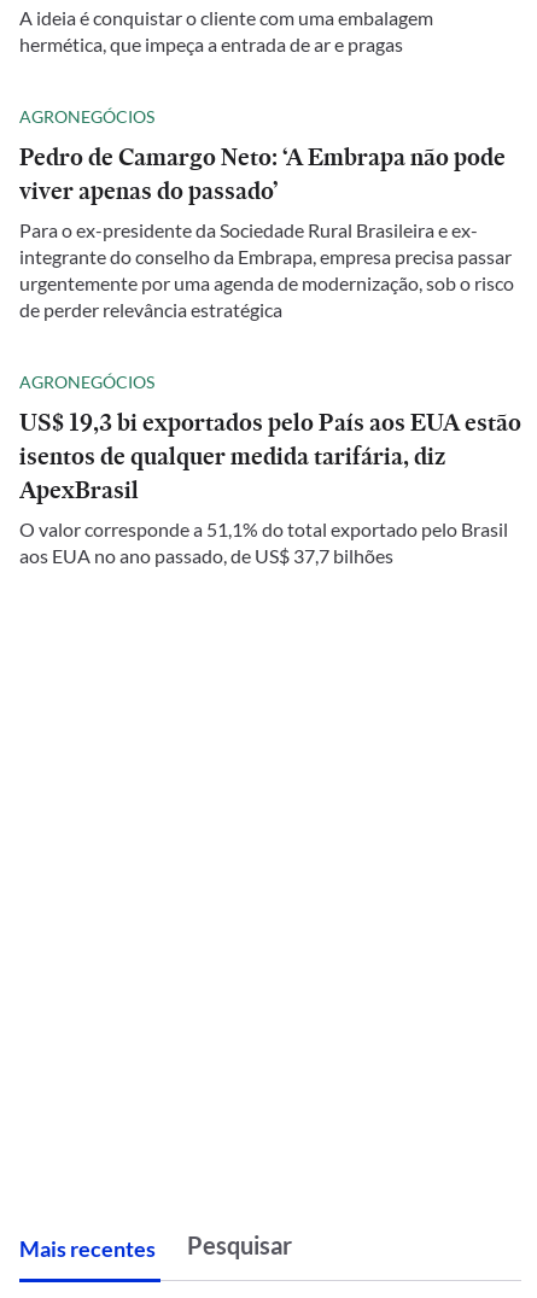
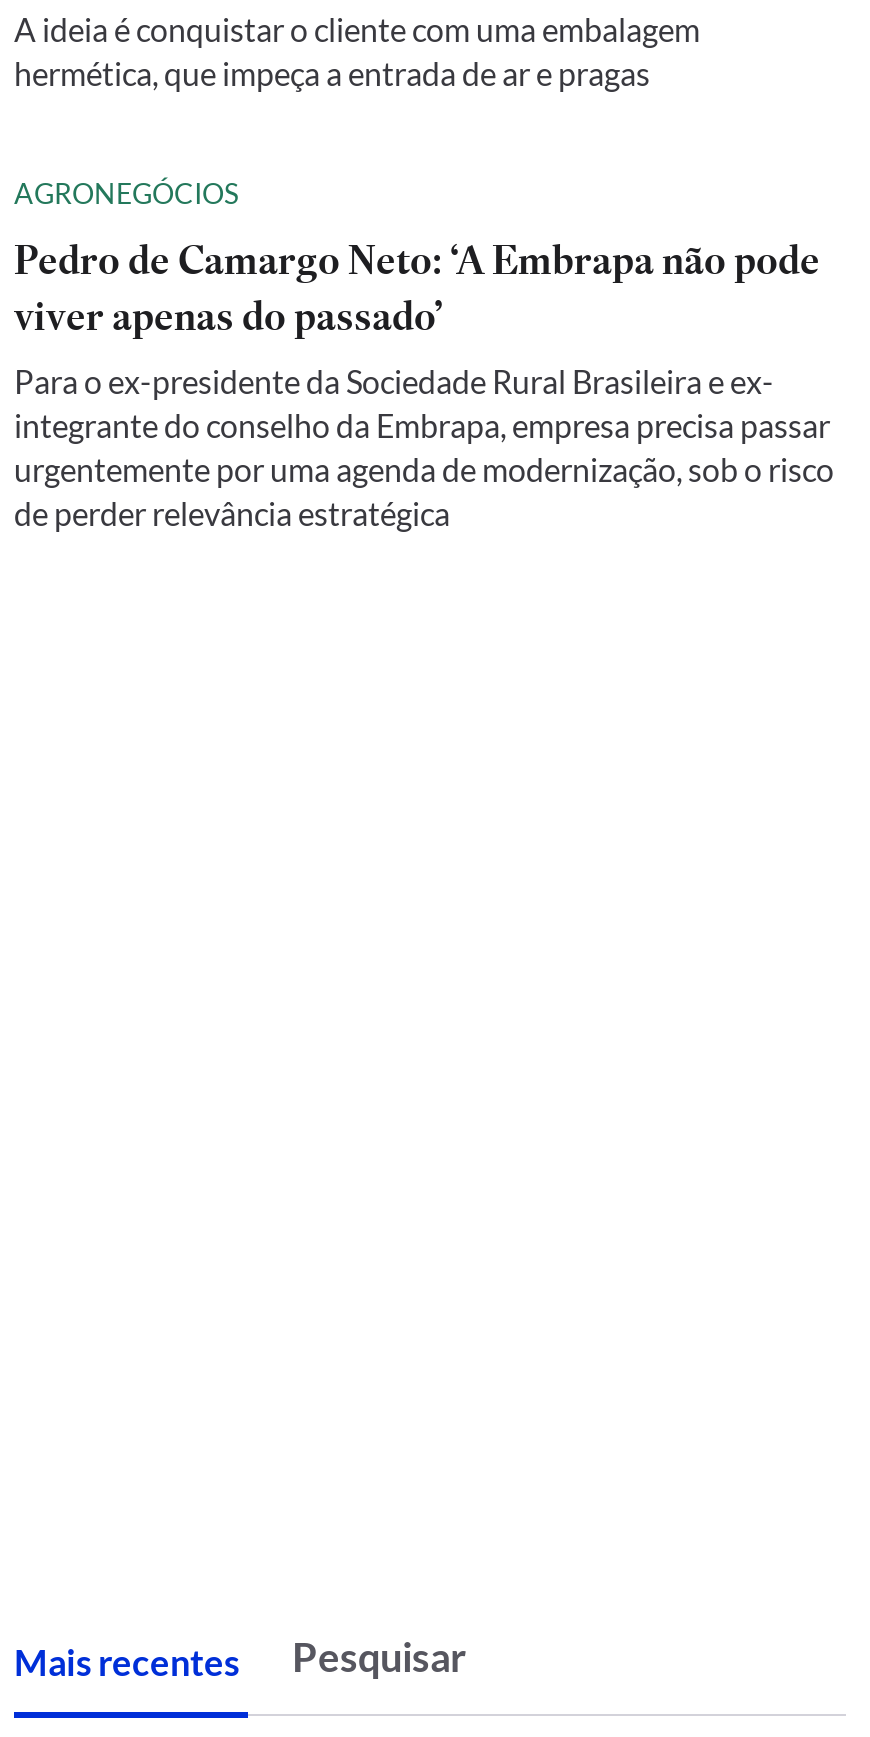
[19,371,521,567] AGRONEGÓCIOS | US$ 19,3 bi exportados pelo País aos EUA estão | isentos de qualquer medida tarifária, diz | ApexBrasil | O valor corresponde a 51,1% do total exportado pelo Brasil | aos EUA no ano passado, de US$ 37,7 bilhões -> none

